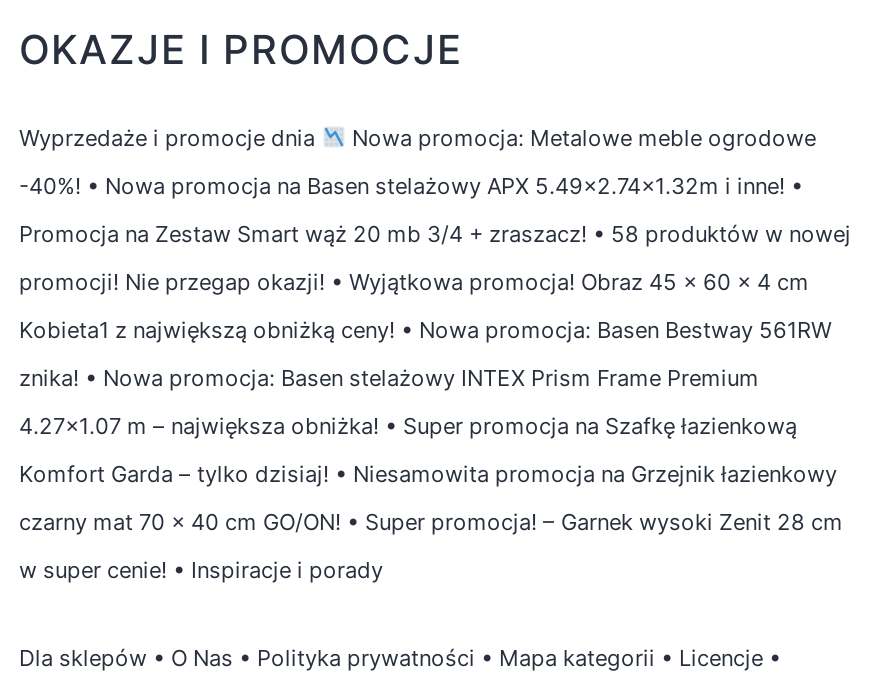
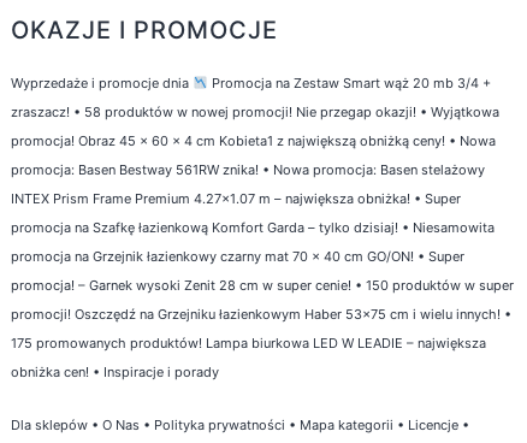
[19,124,851,584] Nowa promocja: Metalowe meble ogrodowe | -40%! • Nowa promocja na Basen stelażowy APX 5.49×2.74×1.32m i inne! • | Promocja na Zestaw Smart wąż 20 mb 3/4 + zraszacz! • 58 produktów w nowej | promocji! Nie przegap okazji! • Wyjątkowa promocja! Obraz 45 x 60 x 4 cm | Kobieta1 z największą obniżką ceny! • Nowa promocja: Basen Bestway 561RW | znika! • Nowa promocja: Basen stelażowy INTEX Prism Frame Premium | 4.27×1.07 m – największa obniżka! • Super promocja na Szafkę łazienkową | Komfort Garda – tylko dzisiaj! • Niesamowita promocja na Grzejnik łazienkowy | czarny mat 70 x 40 cm GO/ON! • Super promocja! – Garnek wysoki Zenit 28 cm | w super cenie! • Inspiracje i porady -> [11,75,514,380] Promocja na Zestaw Smart wąż 20 mb 3/4 + | zraszacz! • 58 produktów w nowej promocji! Nie przegap okazji! • Wyjątkowa | promocja! Obraz 45 x 60 x 4 cm Kobieta1 z największą obniżką ceny! • Nowa | promocja: Basen Bestway 561RW znika! • Nowa promocja: Basen stelażowy | INTEX Prism Frame Premium 4.27×1.07 m – największa obniżka! • Super | promocja na Szafkę łazienkową Komfort Garda – tylko dzisiaj! • Niesamowita | promocja na Grzejnik łazienkowy czarny mat 70 x 40 cm GO/ON! • Super | promocja! – Garnek wysoki Zenit 28 cm w super cenie! • 150 produktów w super | promocji! Oszczędź na Grzejniku łazienkowym Haber 53×75 cm i wielu innych! • | 175 promowanych produktów! Lampa biurkowa LED W LEADIE – największa | obniżka cen! • Inspiracje i porady

